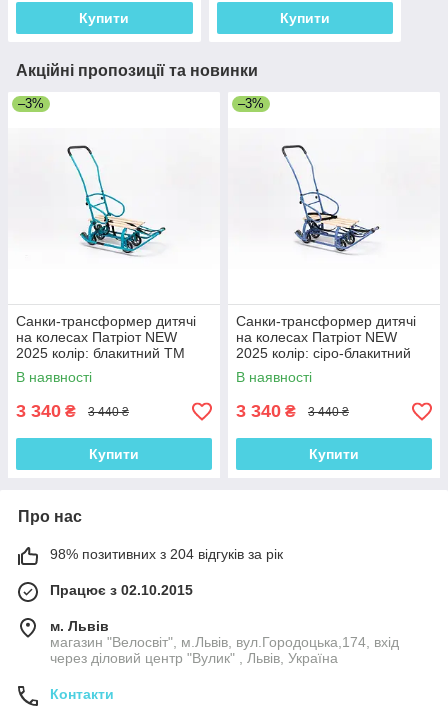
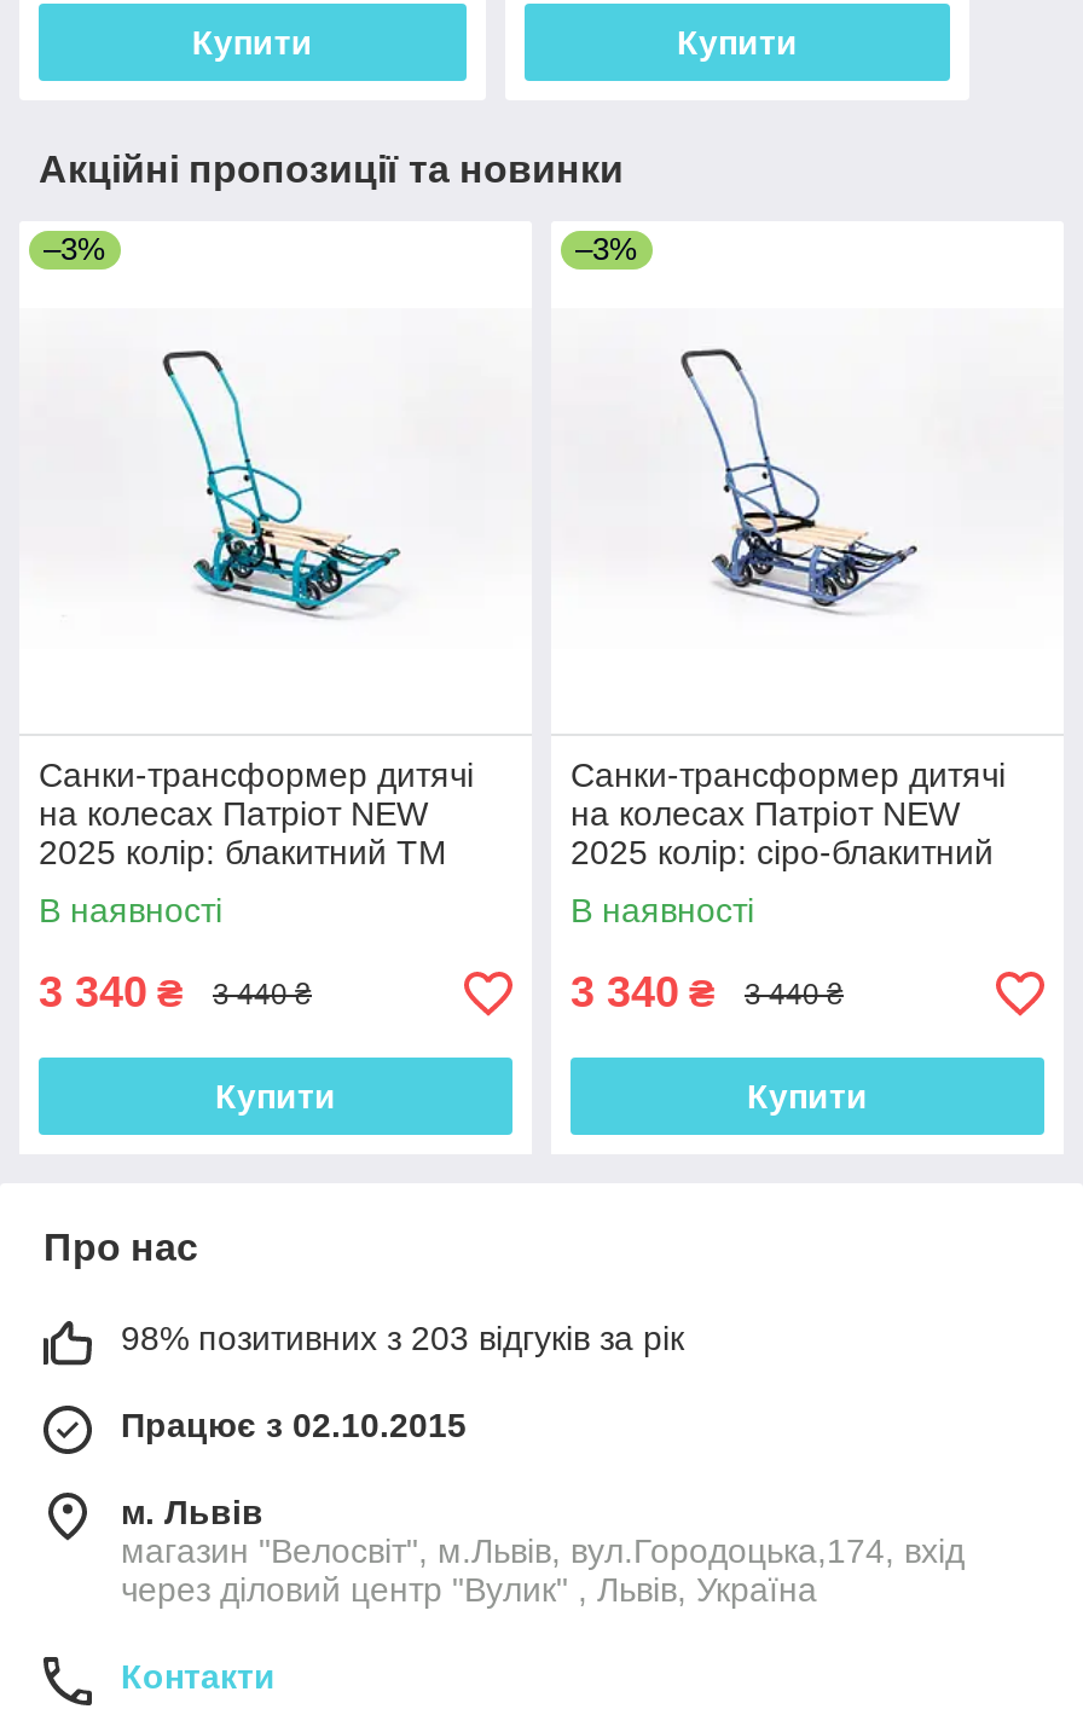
[50,546,283,562] 98% позитивних з 204 відгуків за рік -> [121,1320,684,1358] 98% позитивних з 203 відгуків за рік

